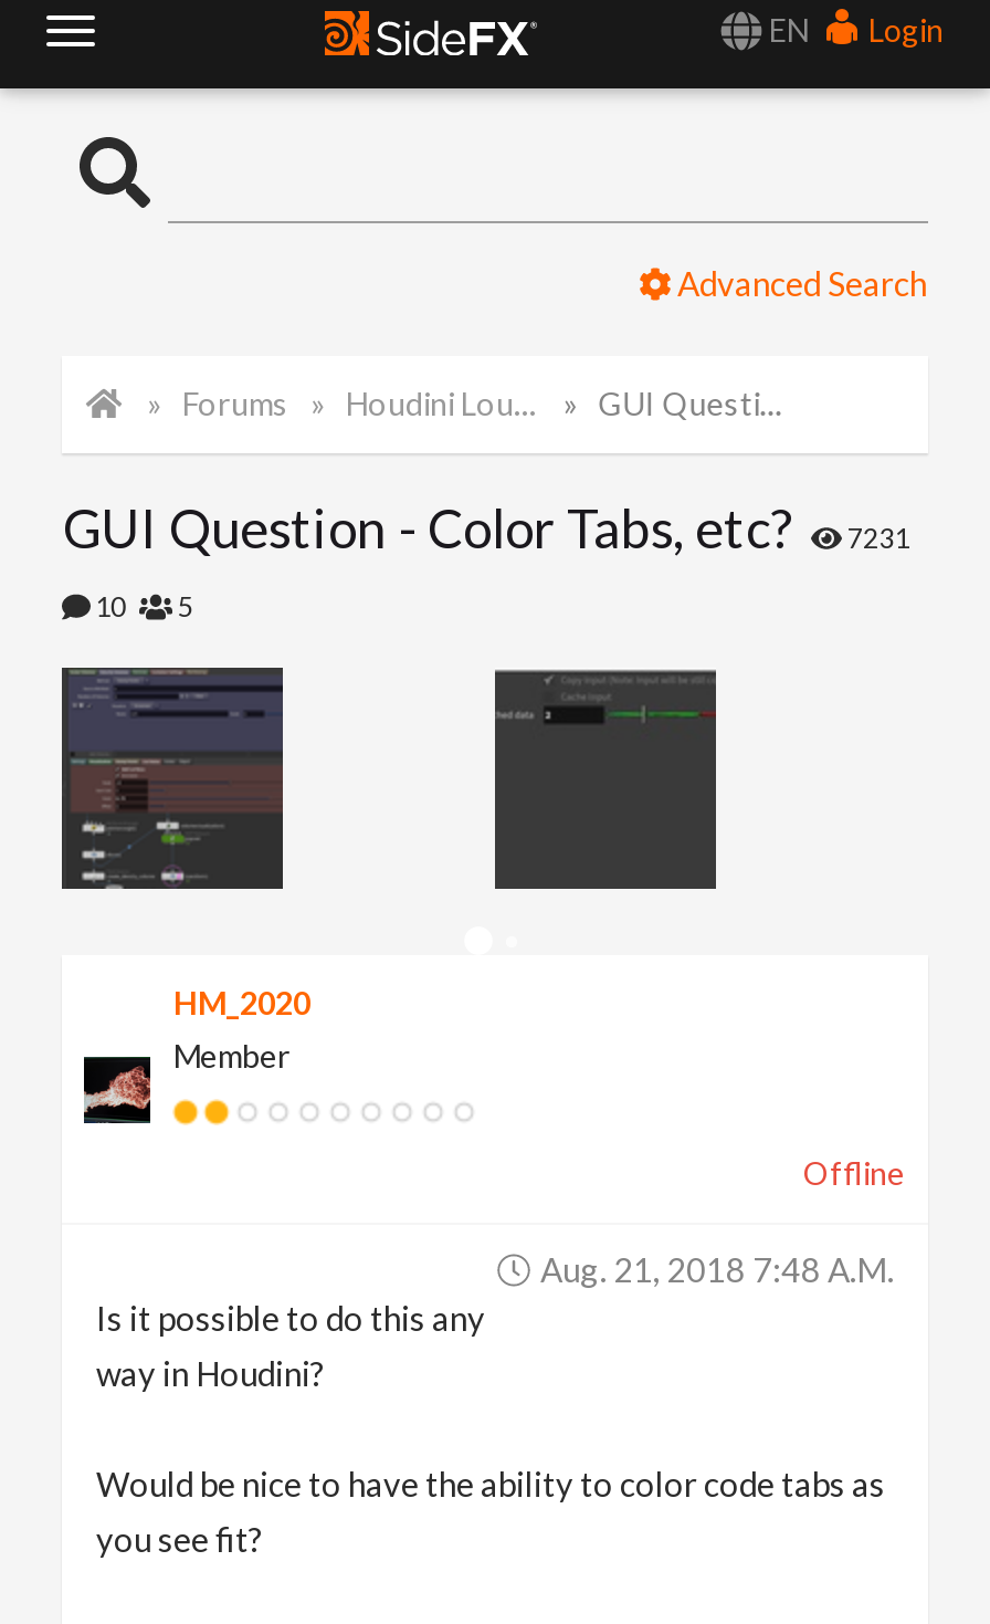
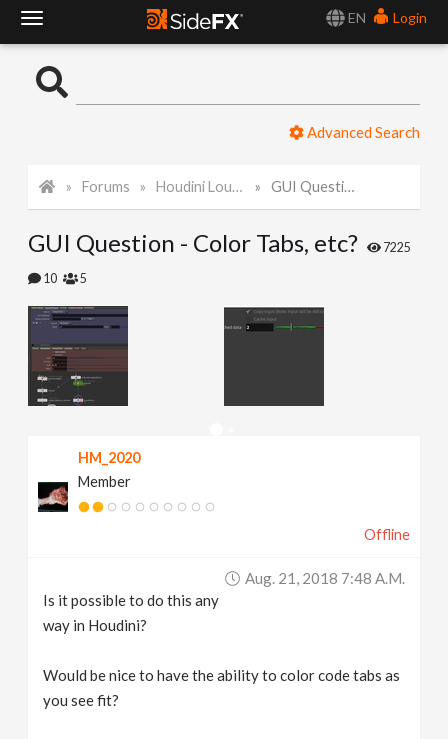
[843,522,918,555] 7231 -> [381,240,415,255] 7225

